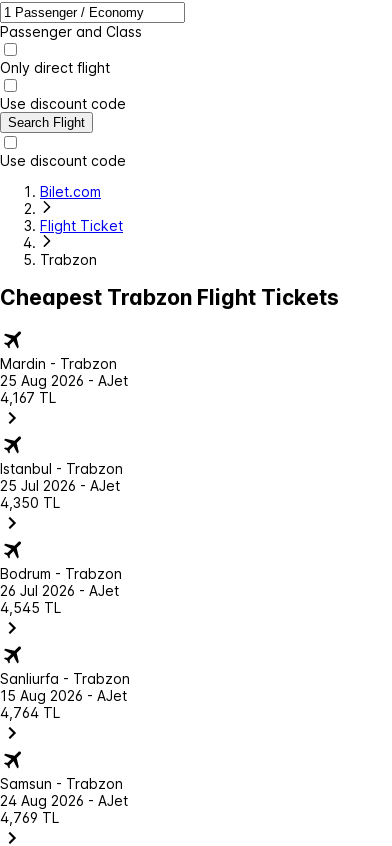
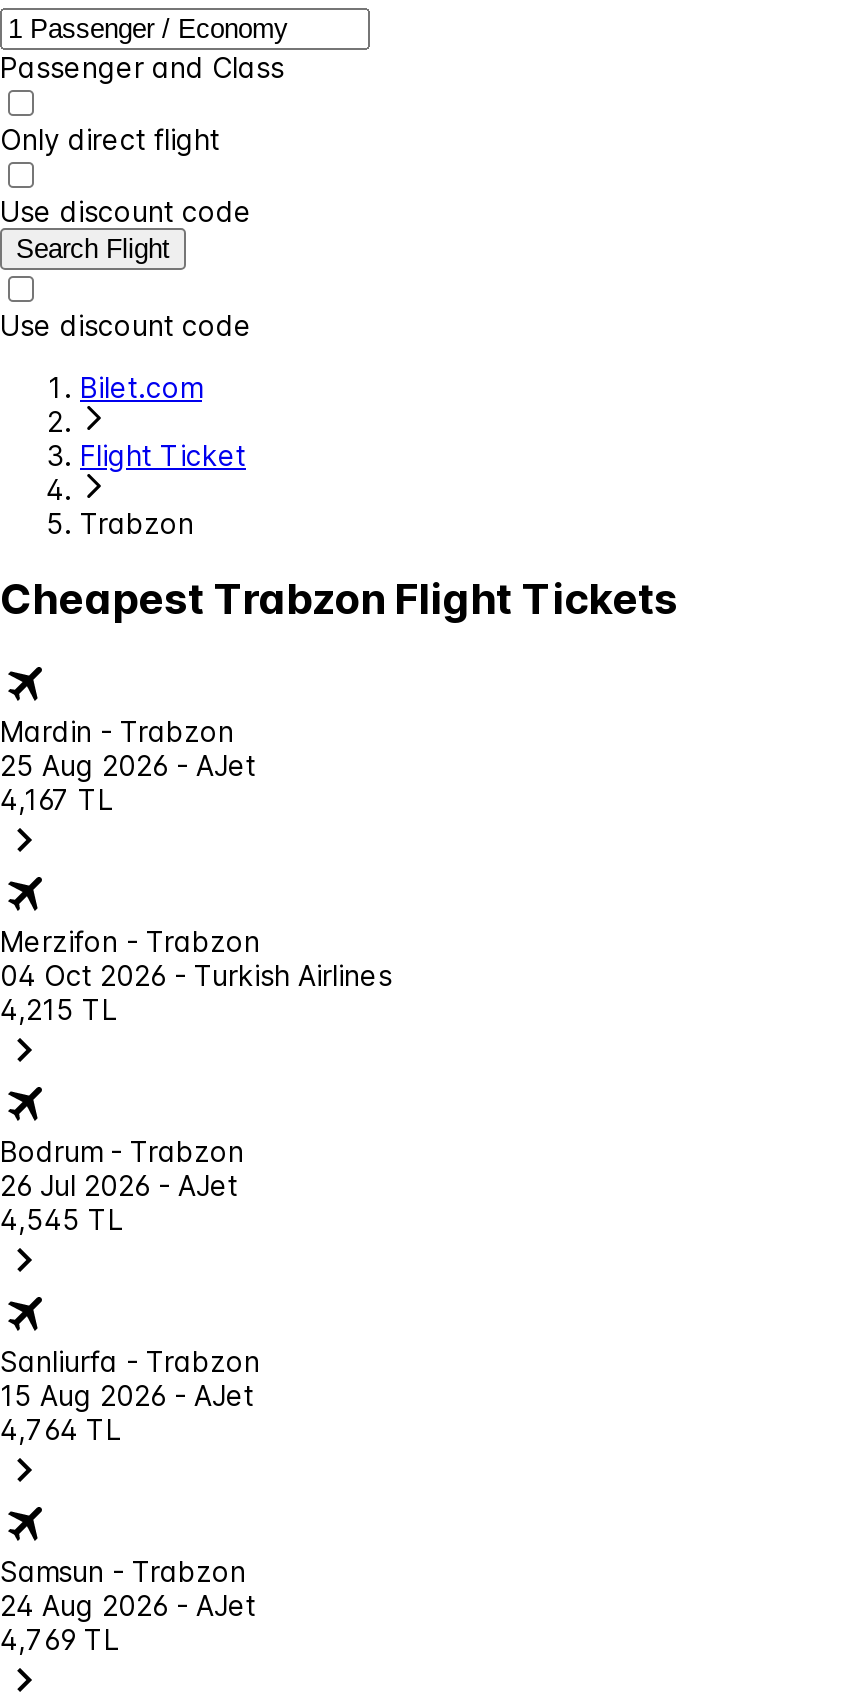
[0,460,123,511] Istanbul - Trabzon | 25 Jul 2026 - AJet | 4,350 TL -> [0,923,392,1025] Merzifon - Trabzon | 04 Oct 2026 - Turkish Airlines | 4,215 TL

